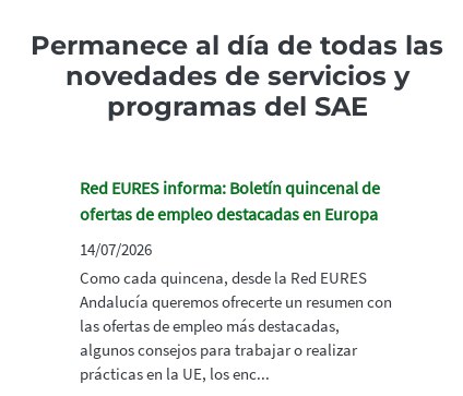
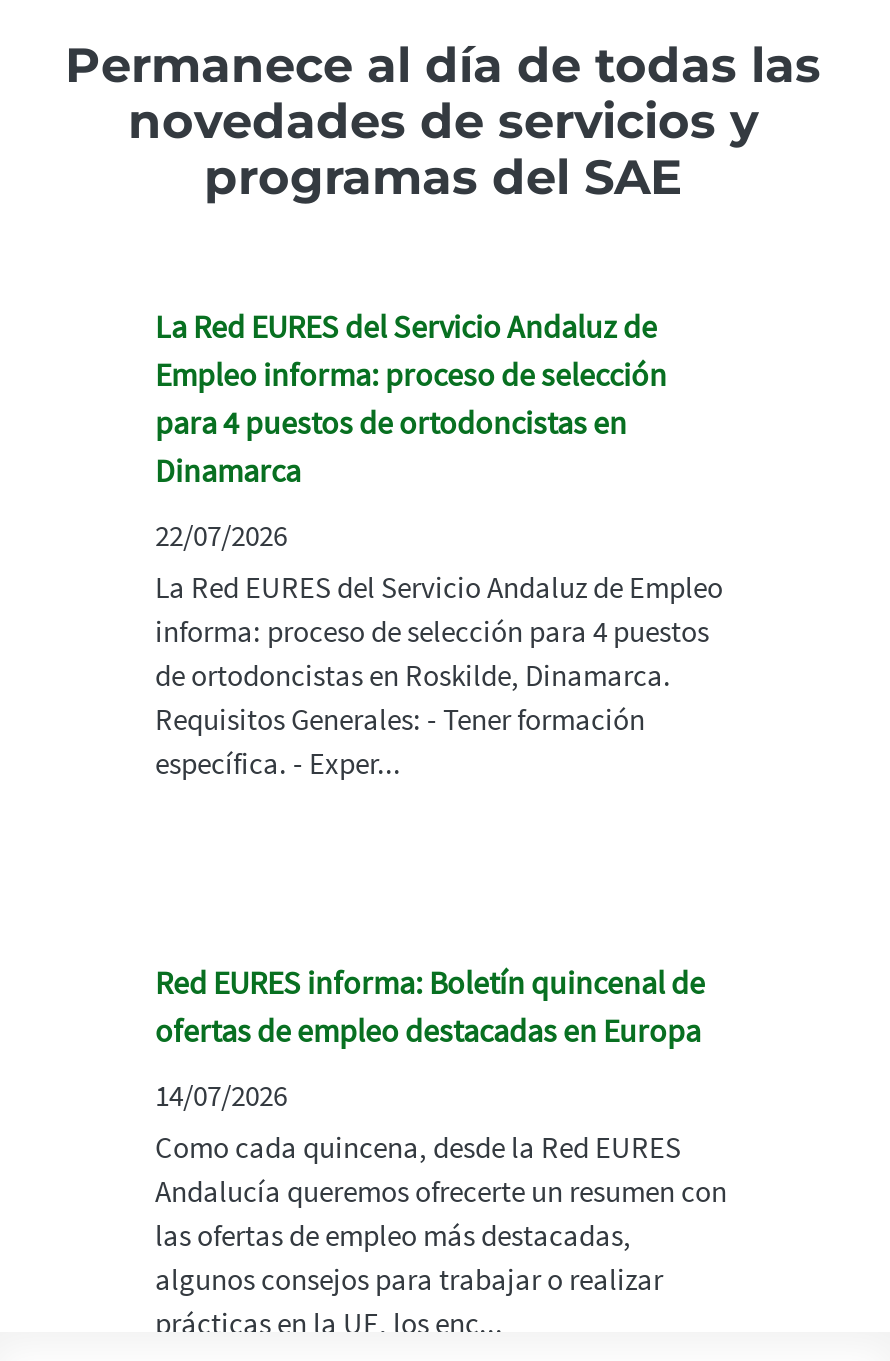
none -> [155,306,723,782] La Red EURES del Servicio Andaluz de | Empleo informa: proceso de selección | para 4 puestos de ortodoncistas en | Dinamarca | 22/07/2026 | La Red EURES del Servicio Andaluz de Empleo | informa: proceso de selección para 4 puestos | de ortodoncistas en Roskilde, Dinamarca. | Requisitos Generales: - Tener formación | específica. - Exper...

